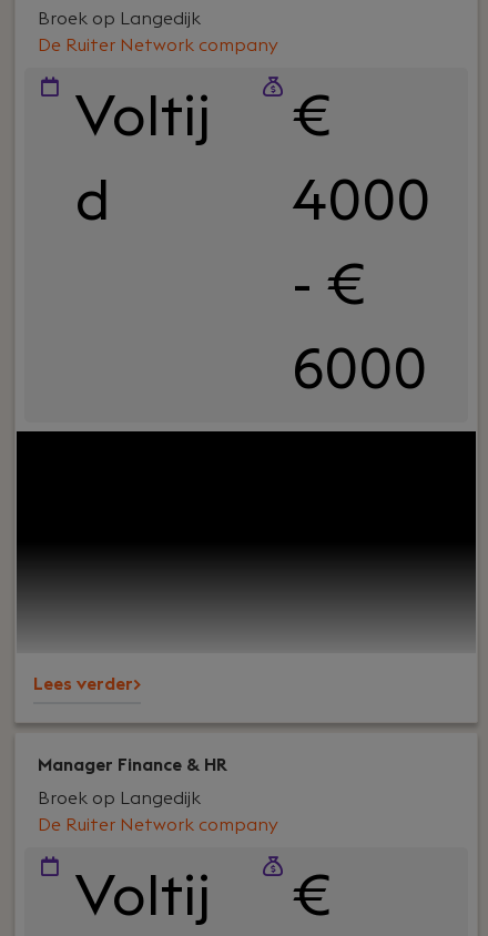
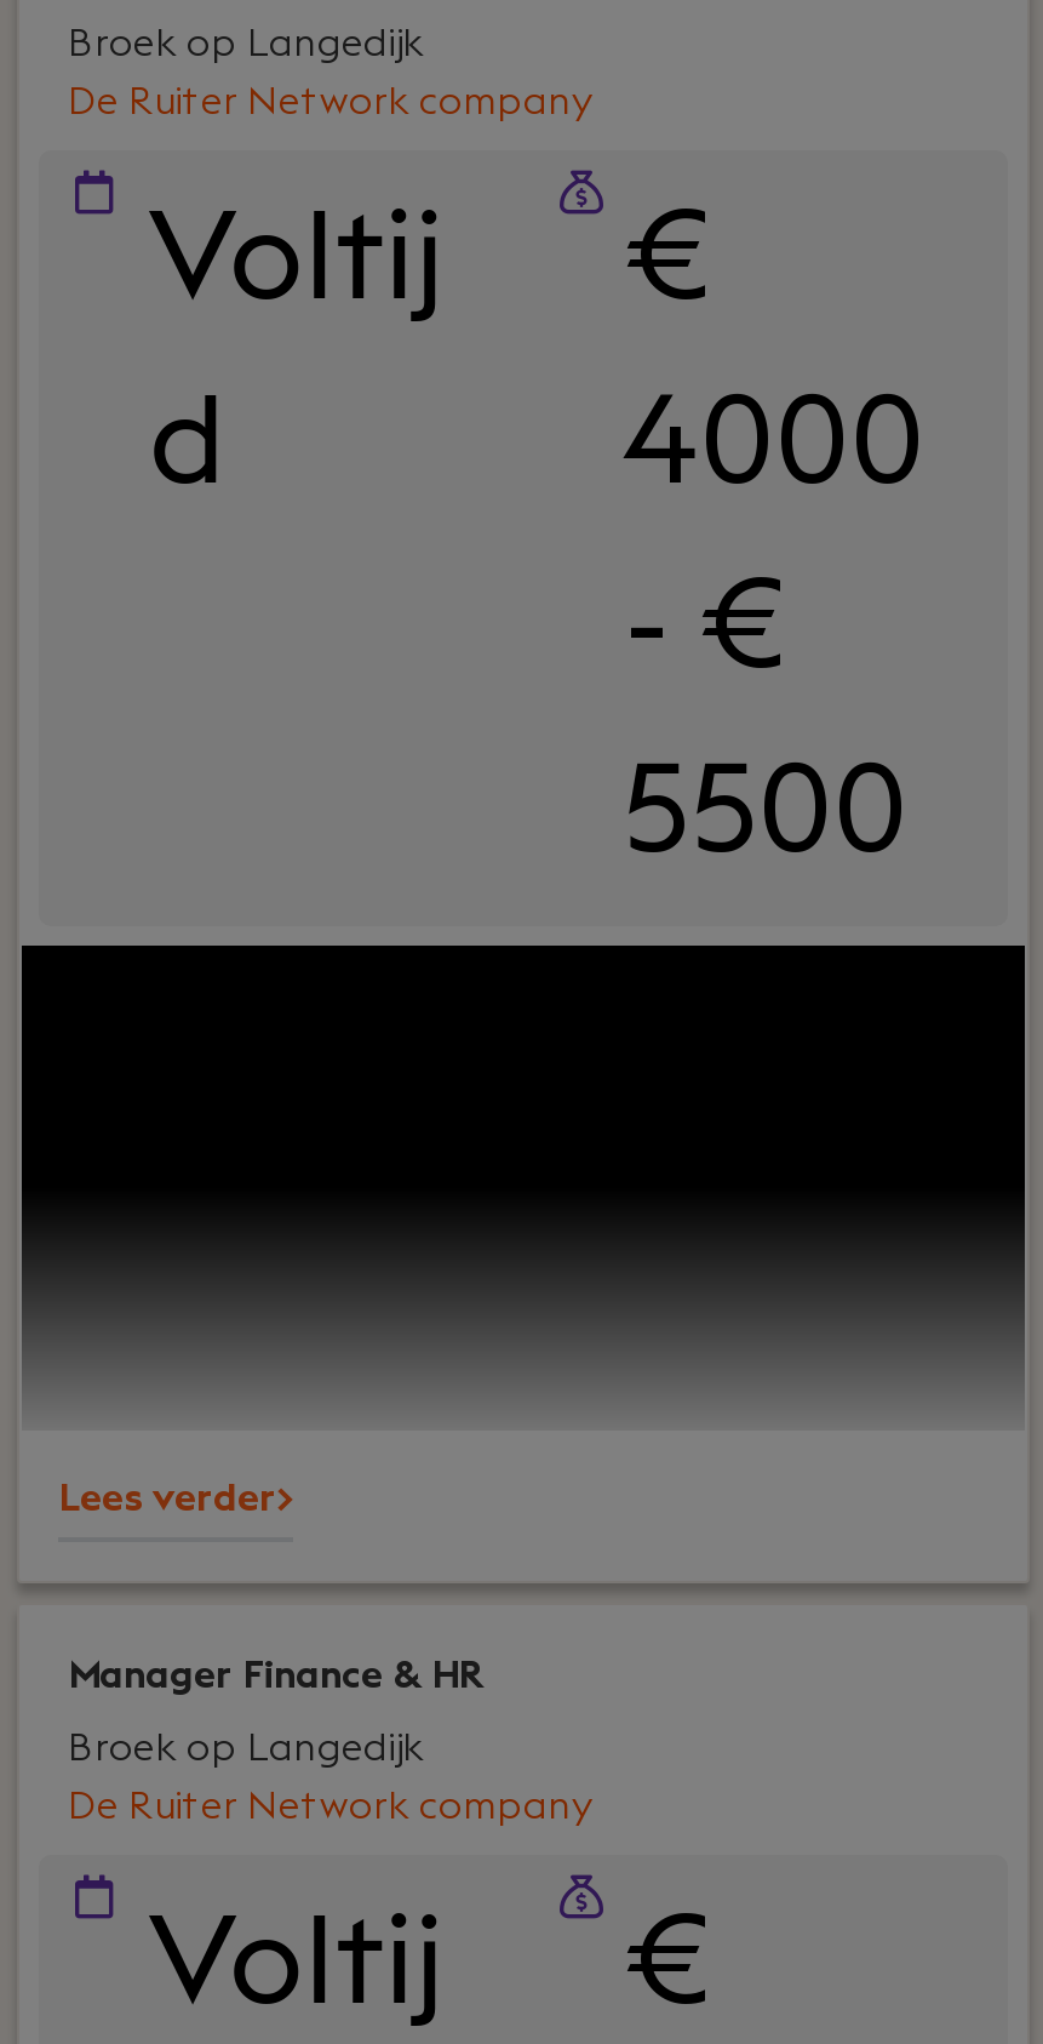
[292,343,427,399] 6000 -> [623,752,909,875] 5500

